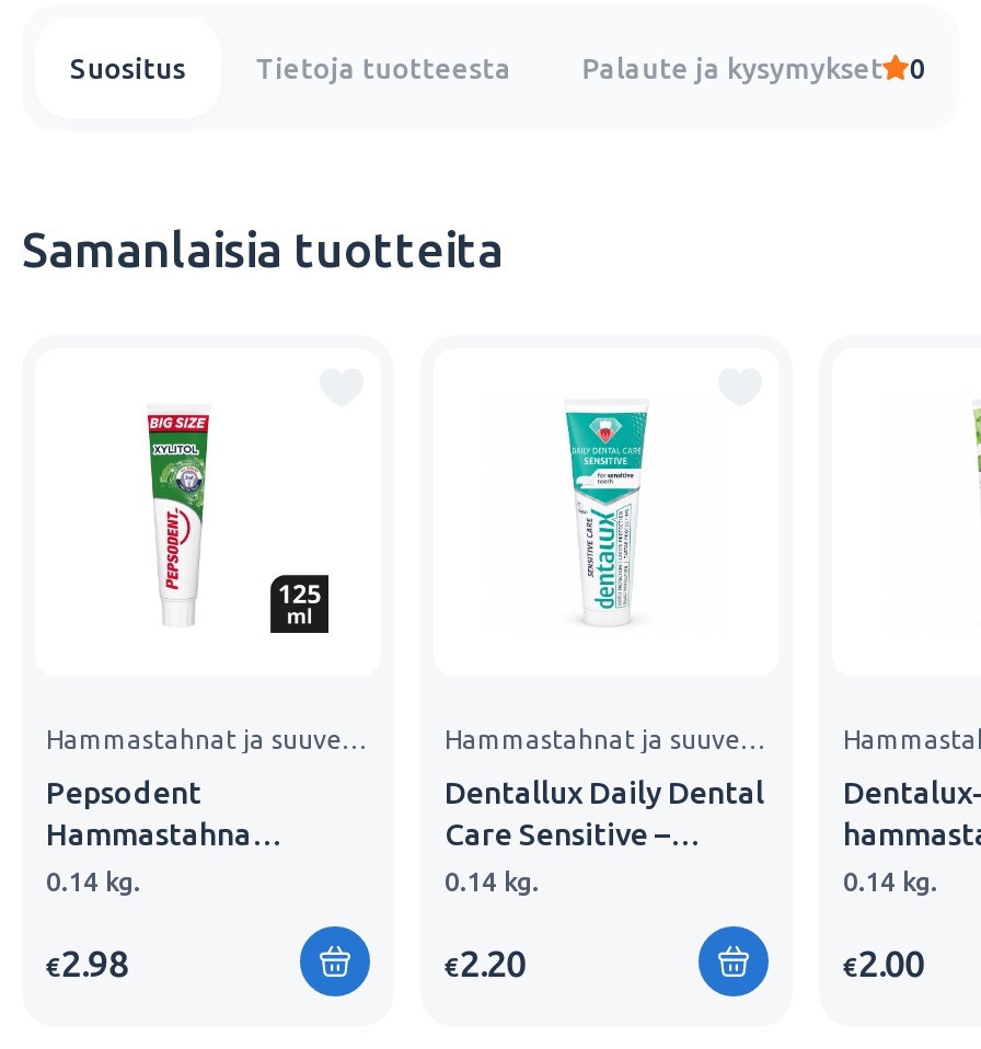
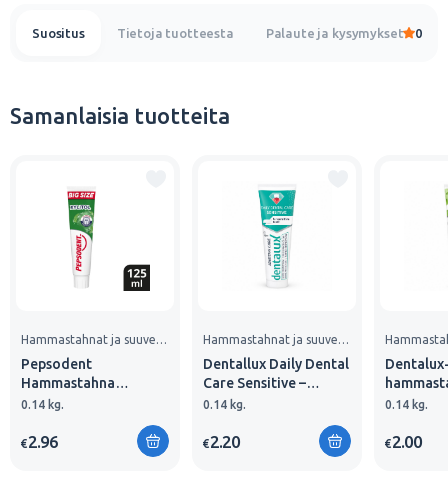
[46,941,128,983] €2.98 -> [21,432,58,451] €2.96

